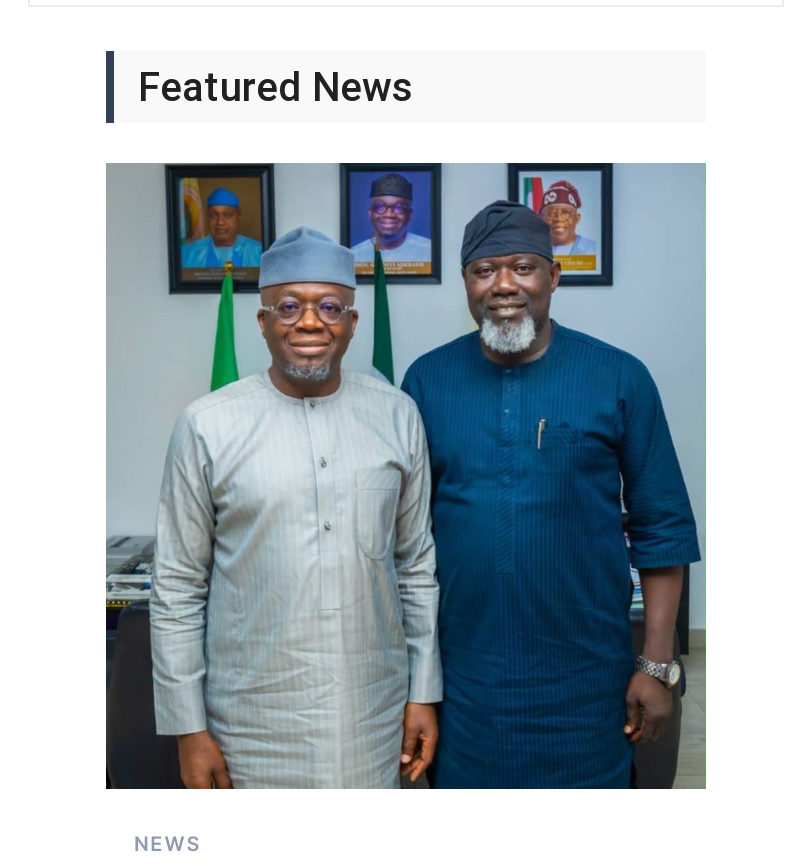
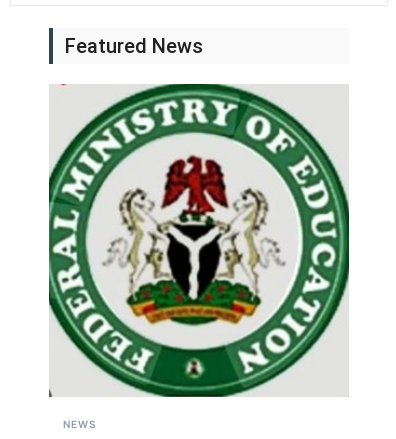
[104,161,708,791] [image] -> [49,83,349,397] [image]

